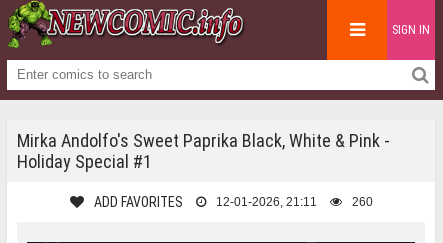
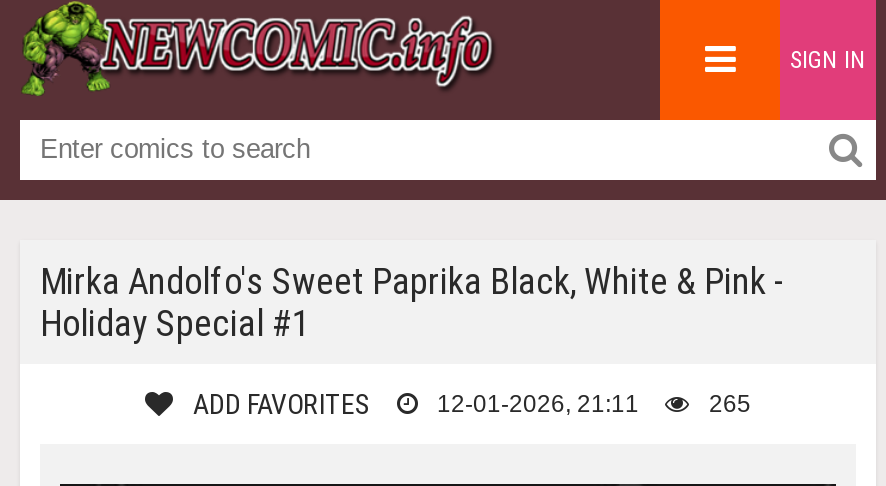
[351,195,372,209] 260 -> [709,390,751,418] 265

